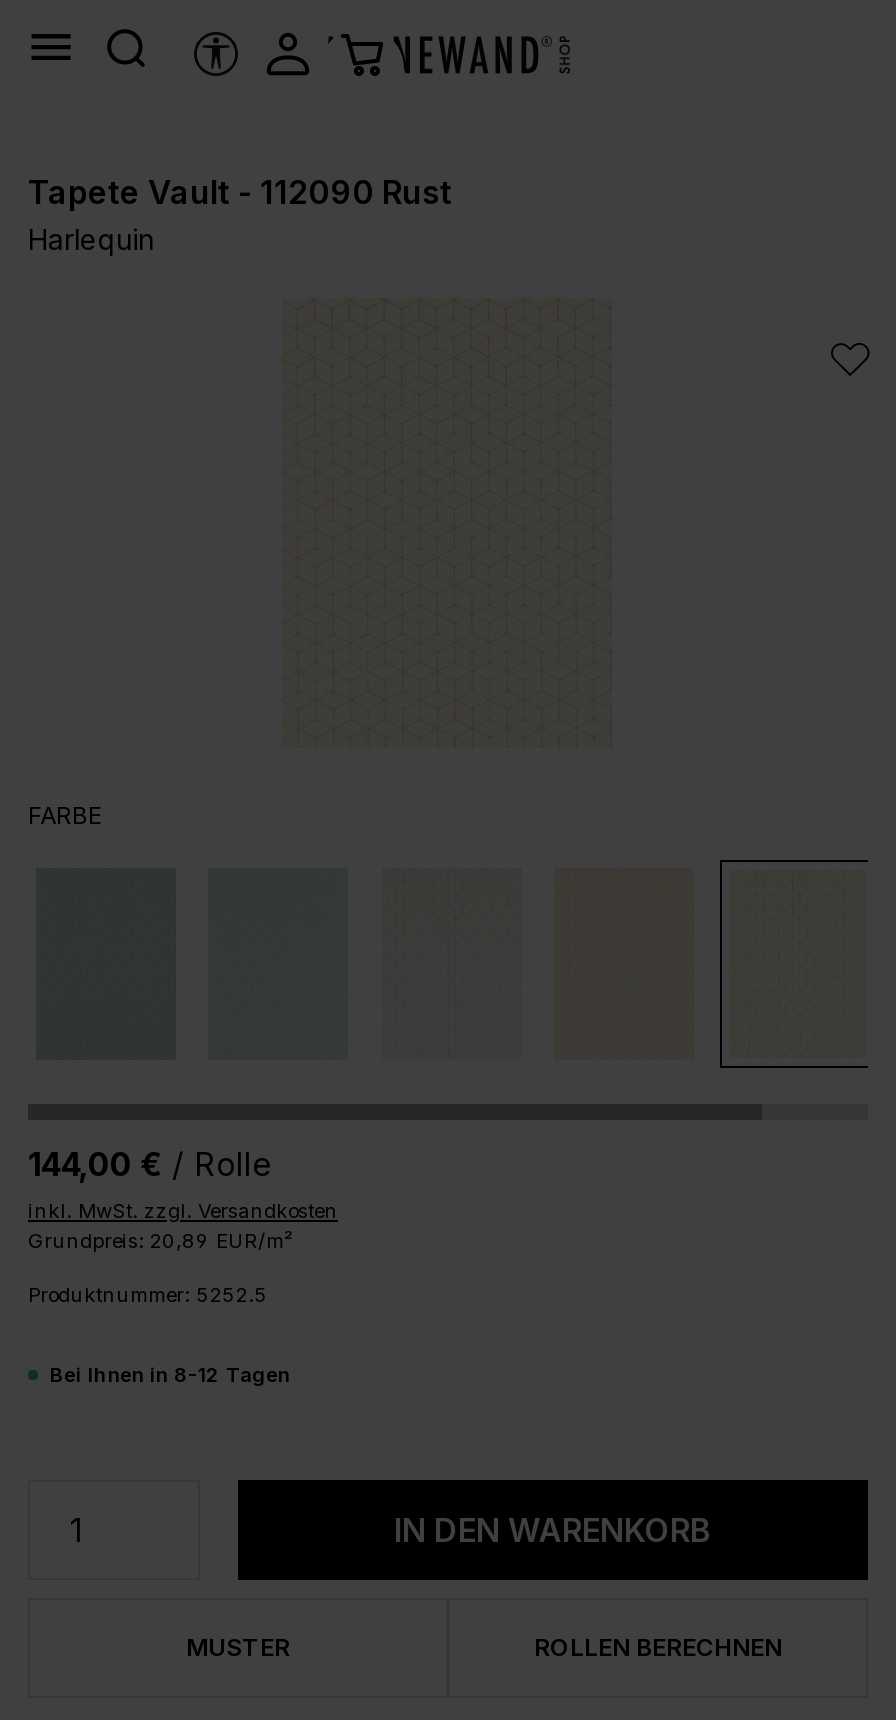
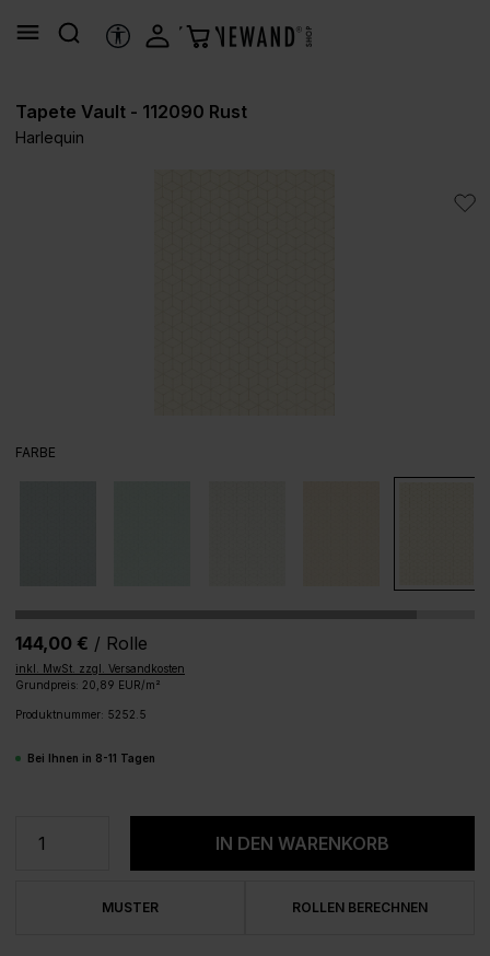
[50,1362,290,1386] Bei Ihnen in 8-12 Tagen -> [27,751,155,765] Bei Ihnen in 8-11 Tagen

